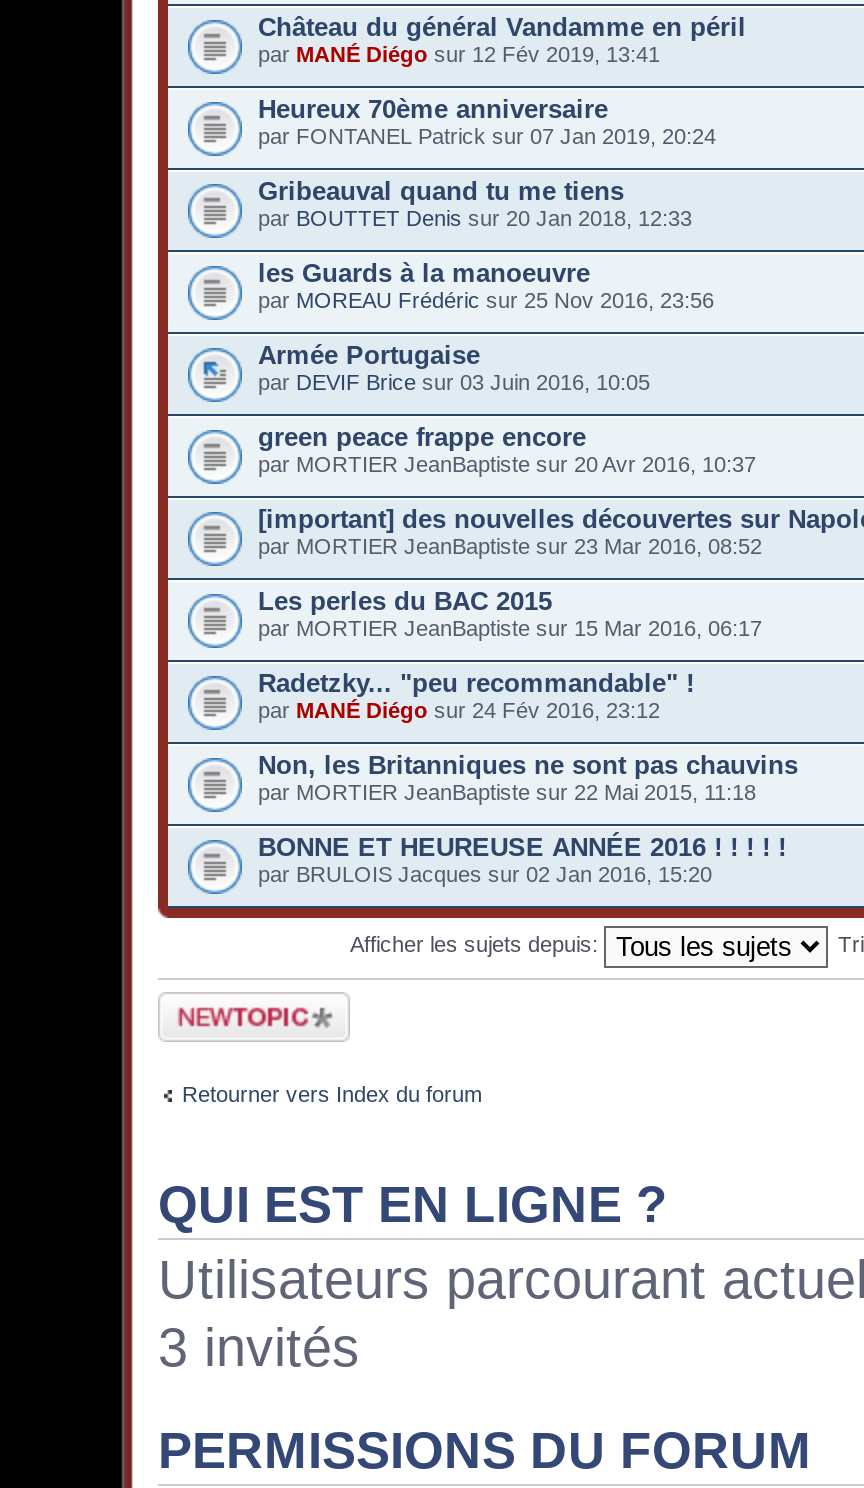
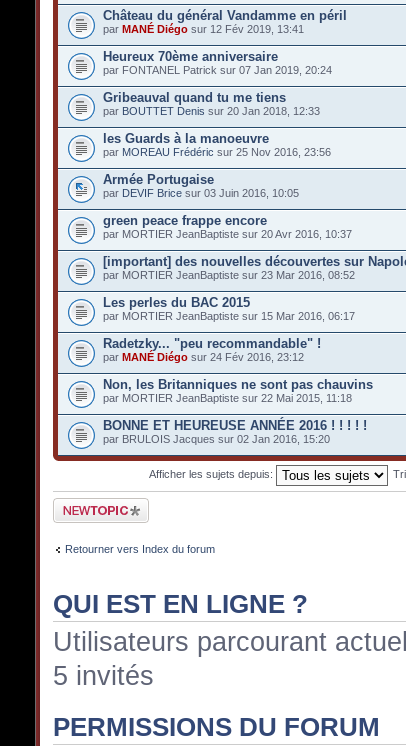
[158,1317,360,1377] 3 invités -> [53,660,154,690] 5 invités

